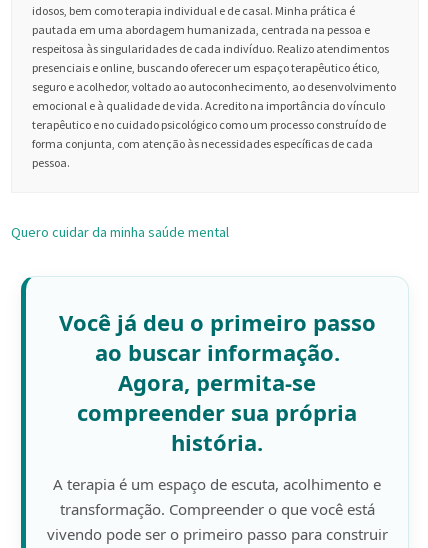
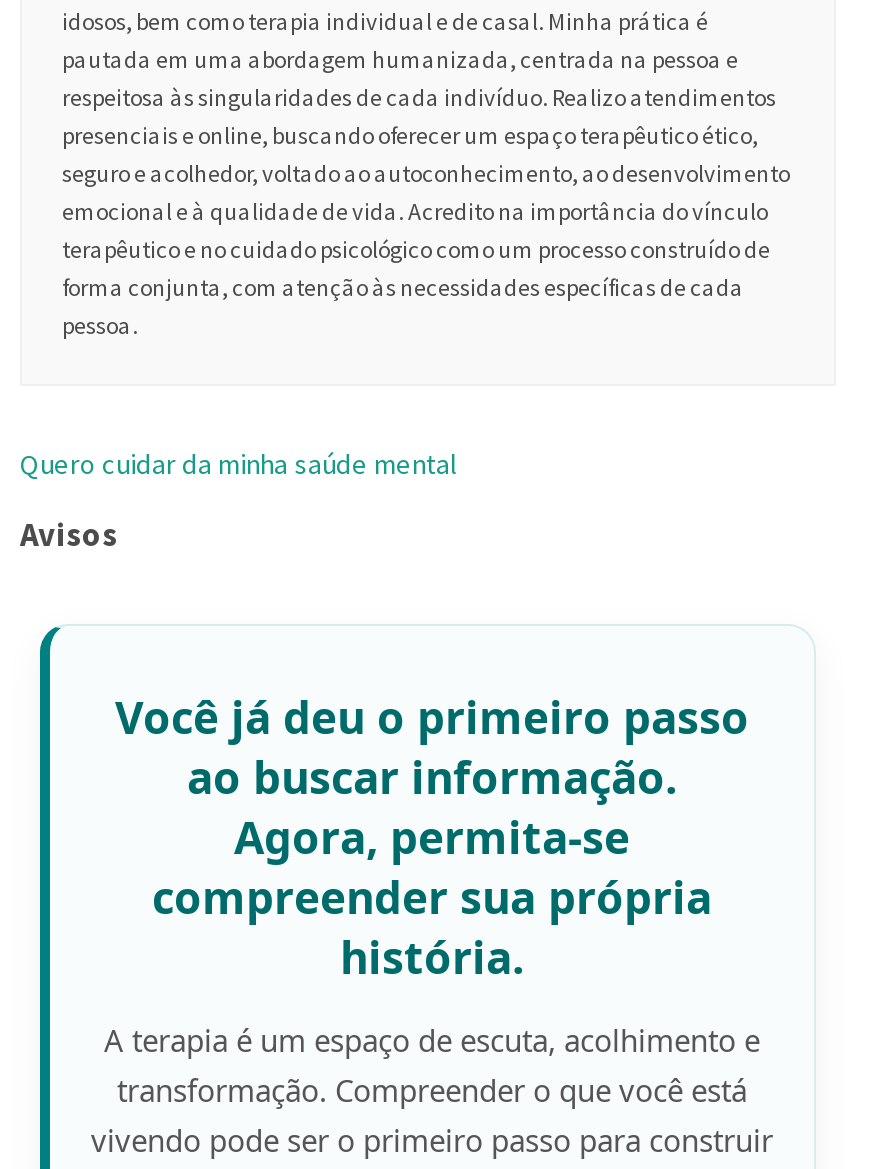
none -> [20,514,118,554] Avisos

